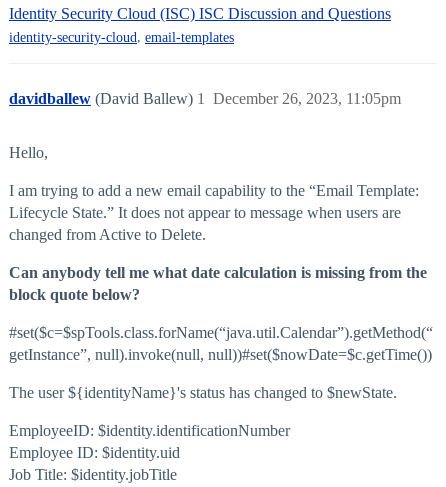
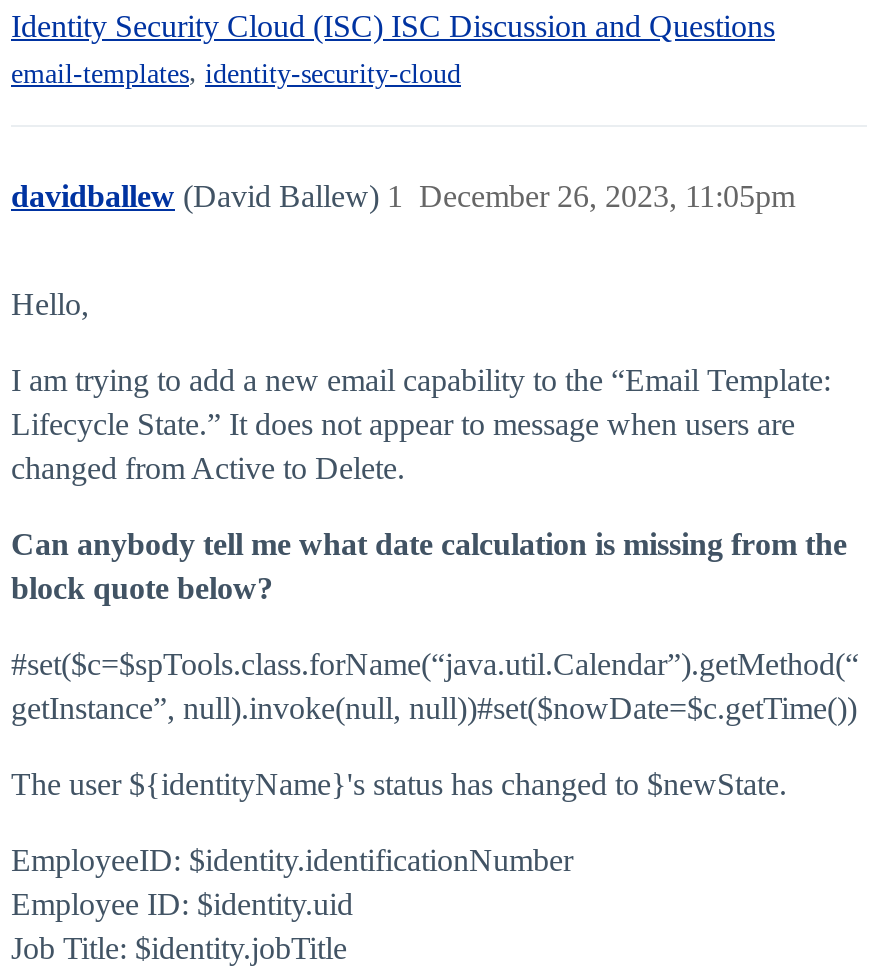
[9,29,234,45] identity-security-cloud, email-templates -> [11,57,461,90] email-templates, identity-security-cloud

